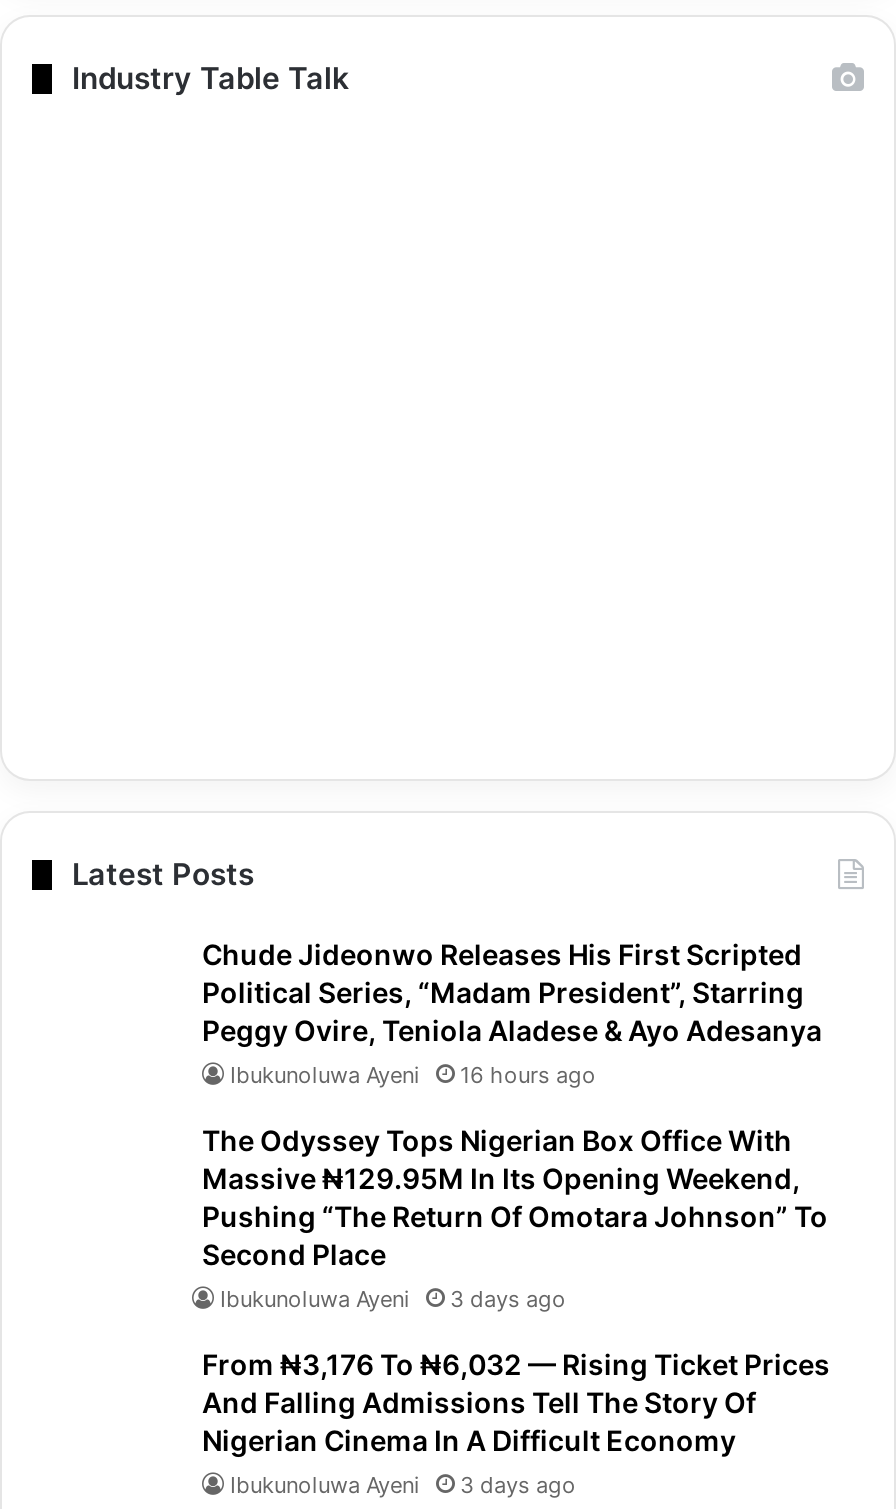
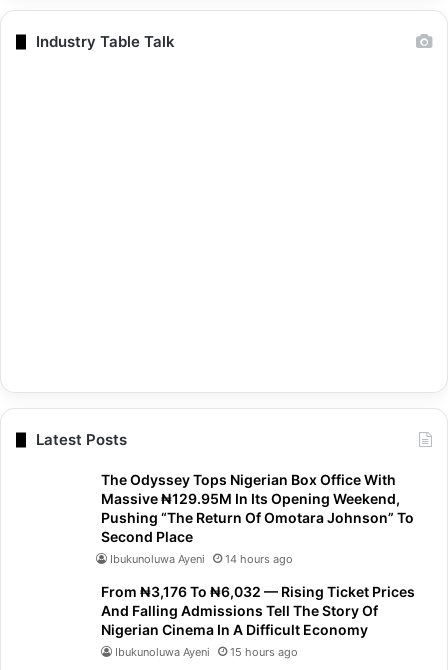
[202,937,822,1089] Chude Jideonwo Releases His First Scripted | Political Series, “Madam President”, Starring | Peggy Ovire, Teniola Aladese & Ayo Adesanya | Ibukunoluwa Ayeni | 16 hours ago -> none
[220,1285,566,1313] Ibukunoluwa Ayeni 3 days ago -> [110,552,293,566] Ibukunoluwa Ayeni 14 hours ago
[230,1471,576,1499] Ibukunoluwa Ayeni 3 days ago -> [115,645,298,659] Ibukunoluwa Ayeni 15 hours ago

